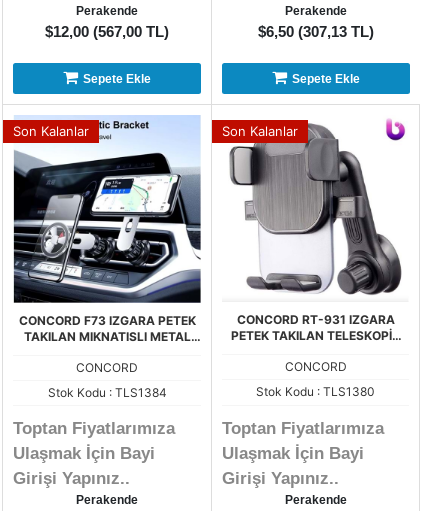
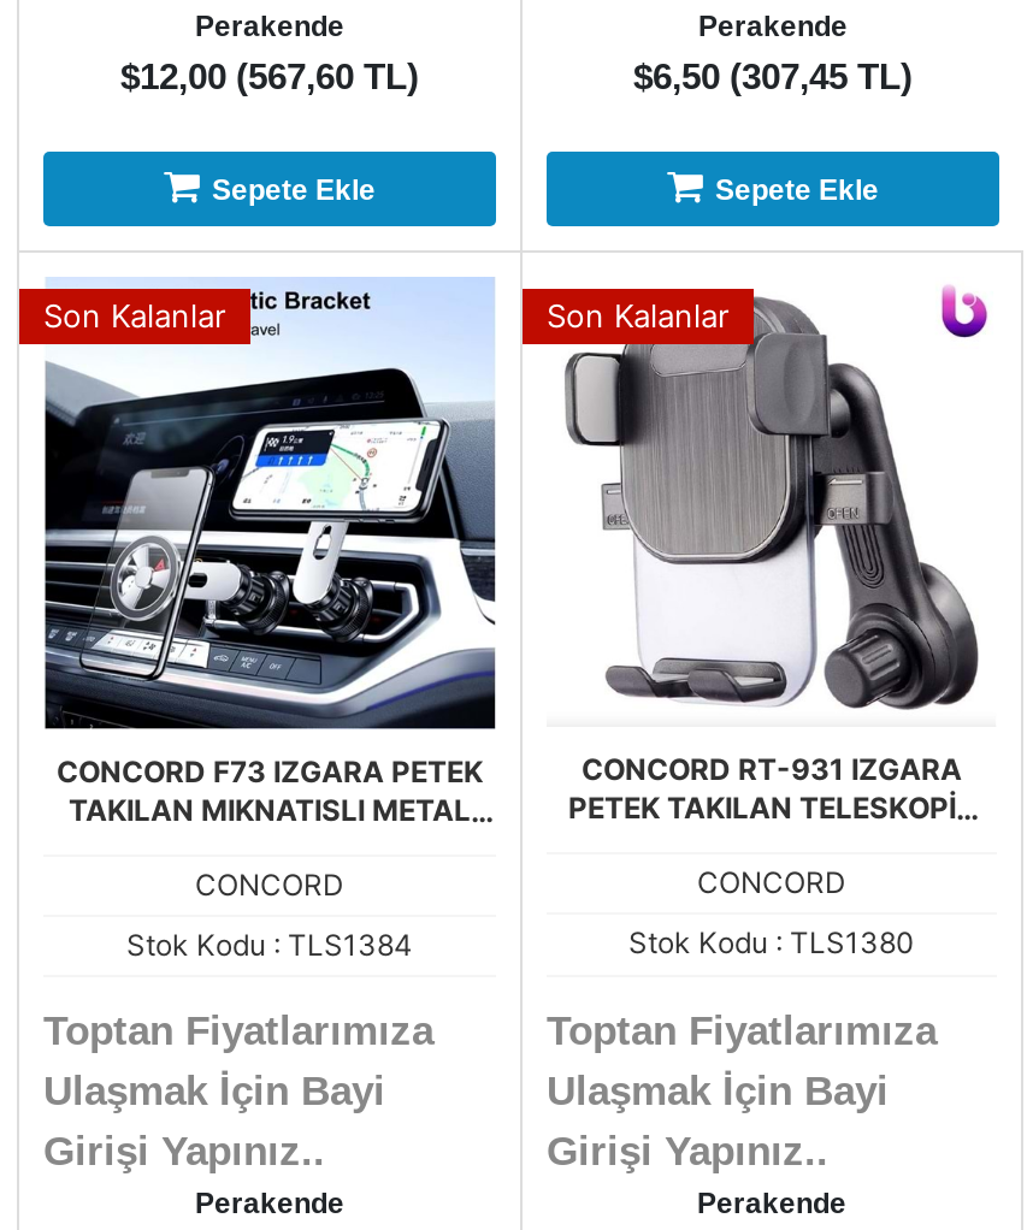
[45,23,169,40] $12,00 (567,00 TL) -> [120,56,419,97] $12,00 (567,60 TL)
[258,23,374,40] $6,50 (307,13 TL) -> [633,56,913,97] $6,50 (307,45 TL)

